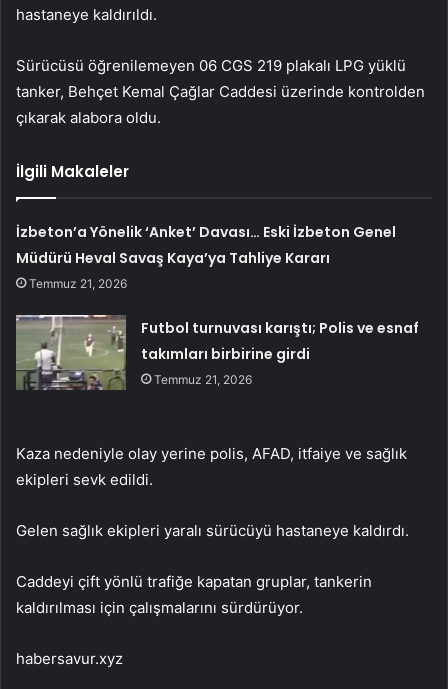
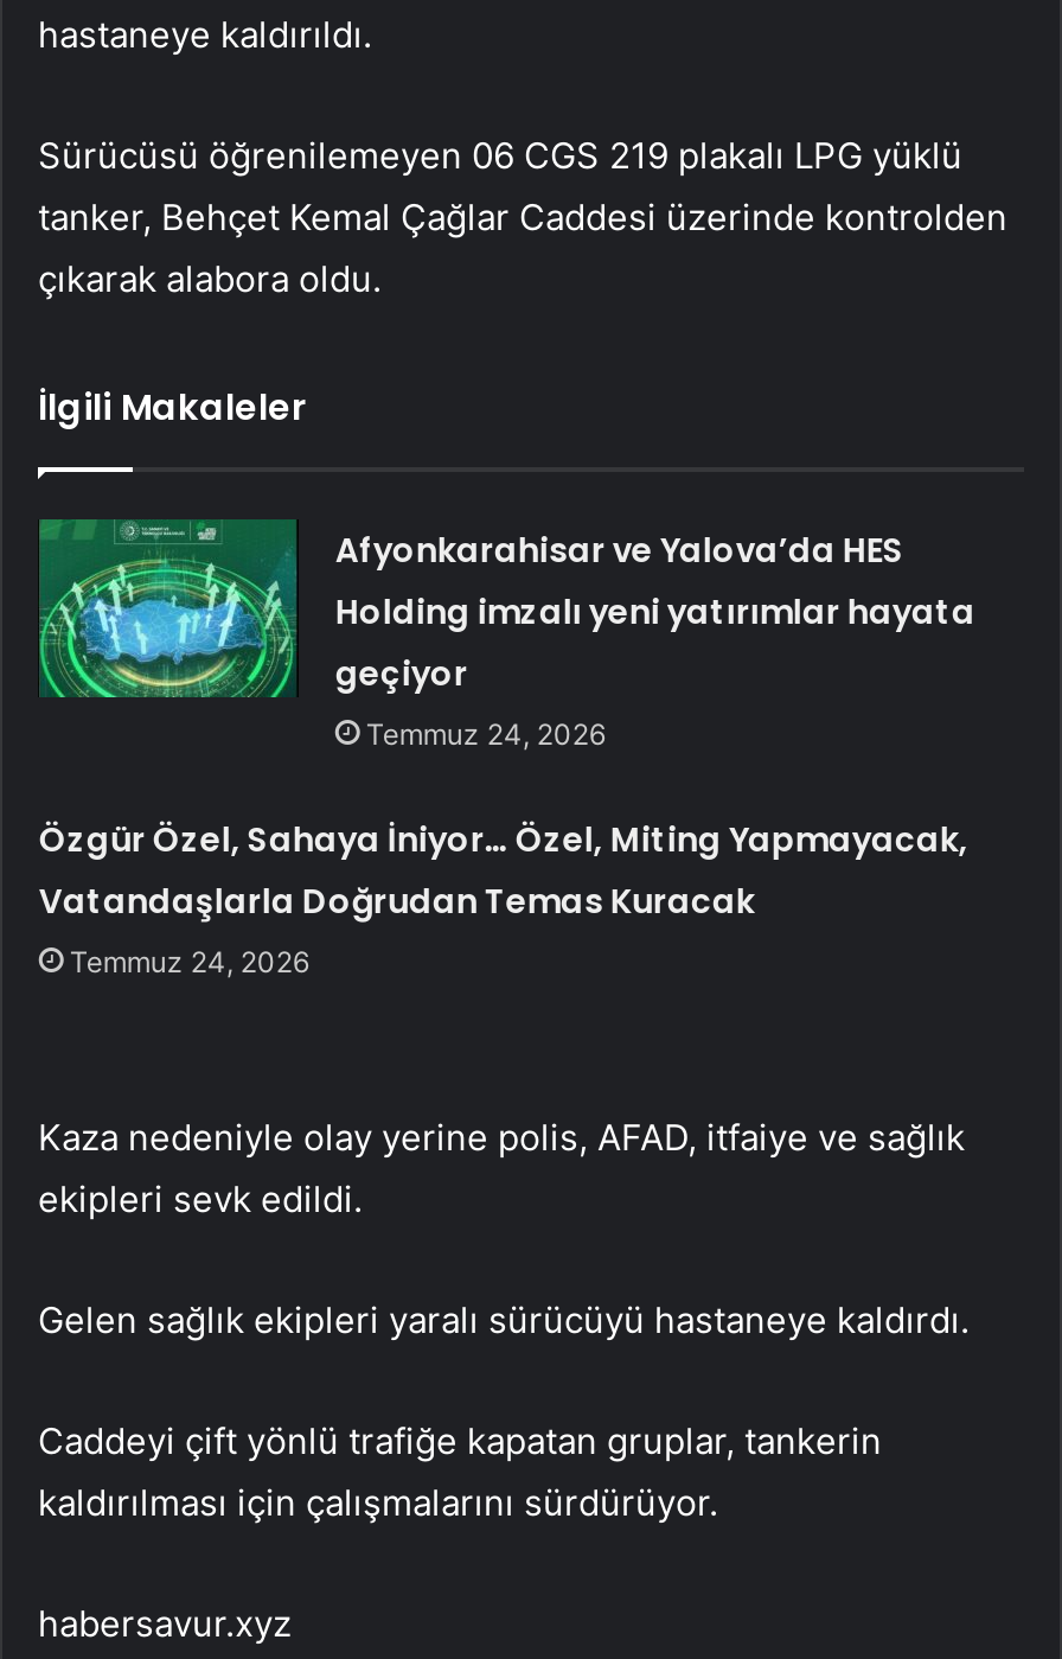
[16,222,396,291] İzbeton’a Yönelik ‘Anket’ Davası… Eski İzbeton Genel | Müdürü Heval Savaş Kaya’ya Tahliye Kararı | Temmuz 21, 2026 -> [335,526,975,751] Afyonkarahisar ve Yalova’da HES | Holding imzalı yeni yatırımlar hayata | geçiyor | Temmuz 24, 2026
[141,318,419,387] Futbol turnuvası karıştı; Polis ve esnaf | takımları birbirine girdi | Temmuz 21, 2026 -> [39,815,968,979] Özgür Özel, Sahaya İniyor… Özel, Miting Yapmayacak, | Vatandaşlarla Doğrudan Temas Kuracak | Temmuz 24, 2026

